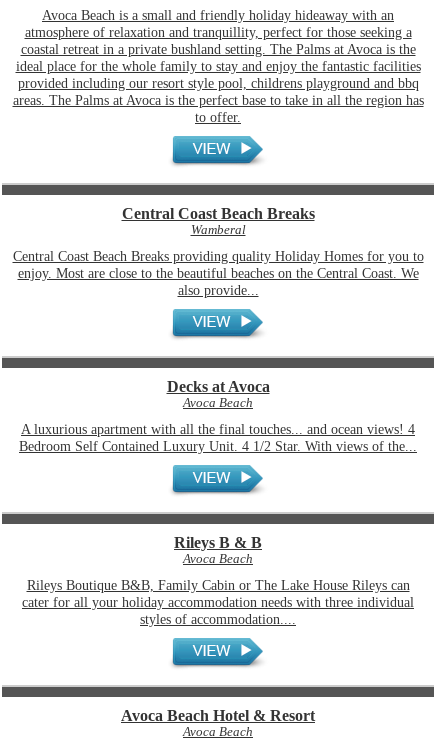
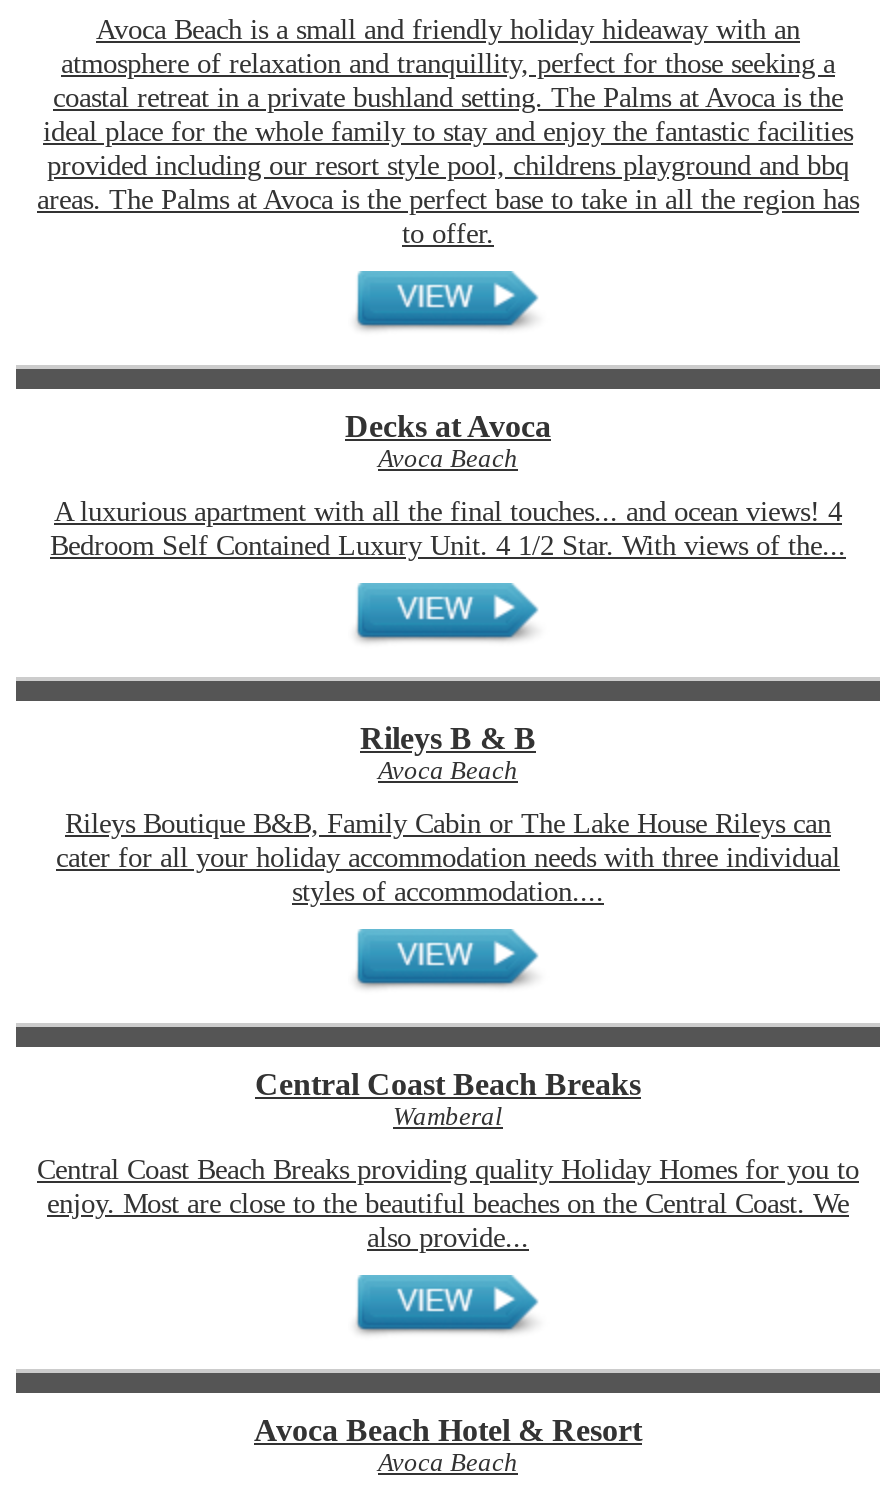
moved [12,205,423,298] -> [37,1068,859,1254]: Central Coast Beach Breaks | Wamberal | Central Coast Beach Breaks providing quality Holiday Homes for you to | enjoy. Most are close to the beautiful beaches on the Central Coast. We | also provide...
moved [19,378,417,627] -> [50,410,846,908]: Decks at Avoca | Avoca Beach | A luxurious apartment with all the final touches... and ocean views! 4 | ... | cater for all your holiday accommodation needs with three individual | styles of accommodation....

